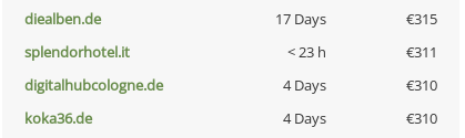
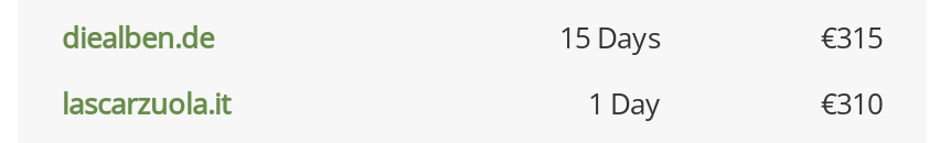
[275,9,326,29] 17 Days -> [559,18,661,57] 15 Days
[24,42,437,128] splendorhotel.it | < 23 h | €311 | digitalhubcologne.de | 4 Days | €310 | koka36.de | 4 Days -> [62,84,661,123] lascarzuola.it | 1 Day

